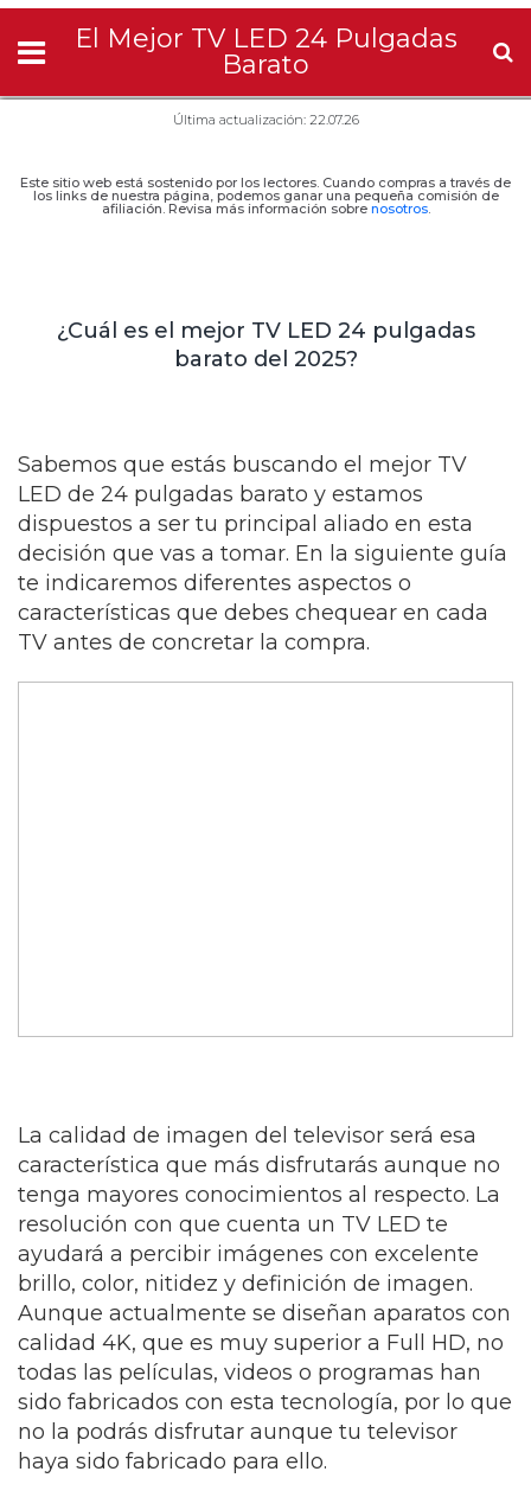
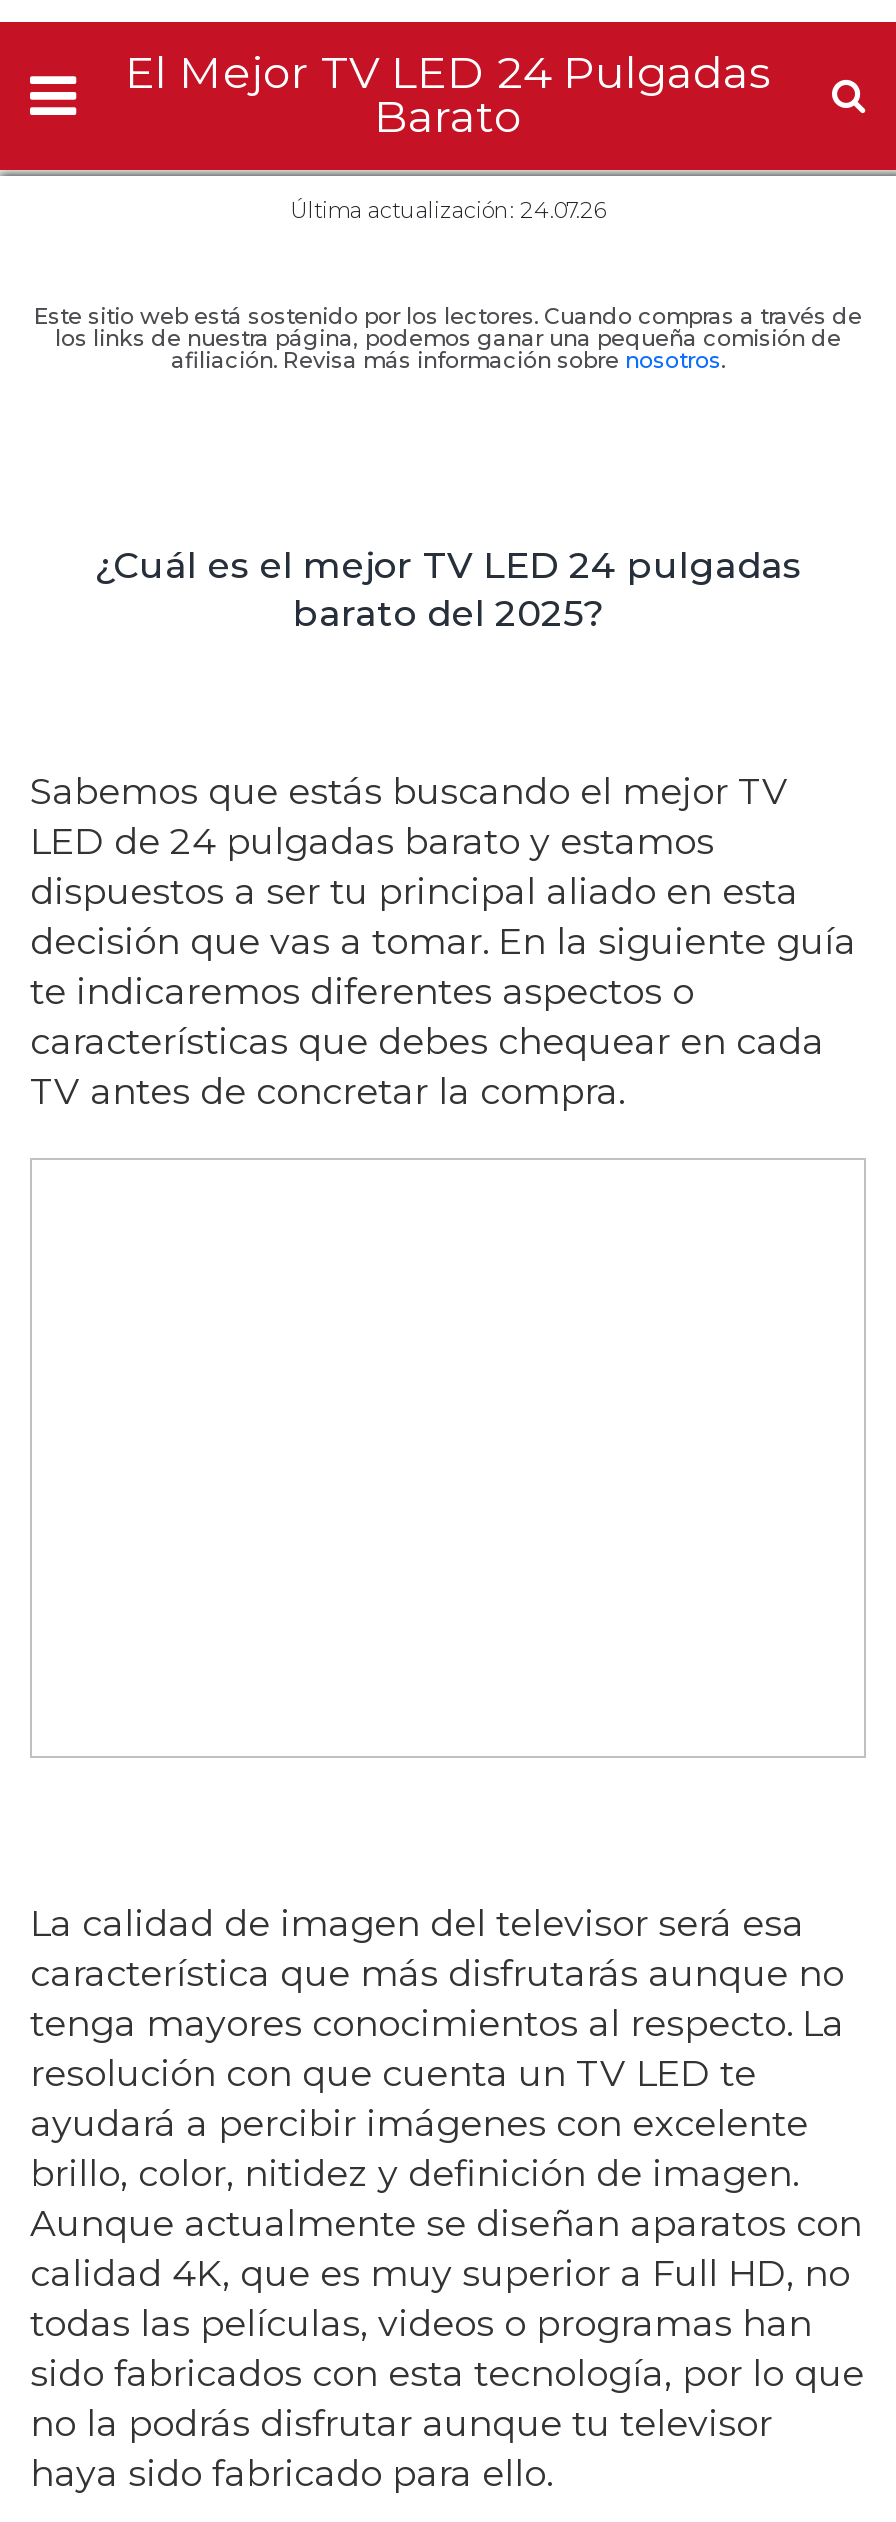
[172,111,359,128] Última actualización: 22.07.26 -> [290,196,606,224] Última actualización: 24.07.26

